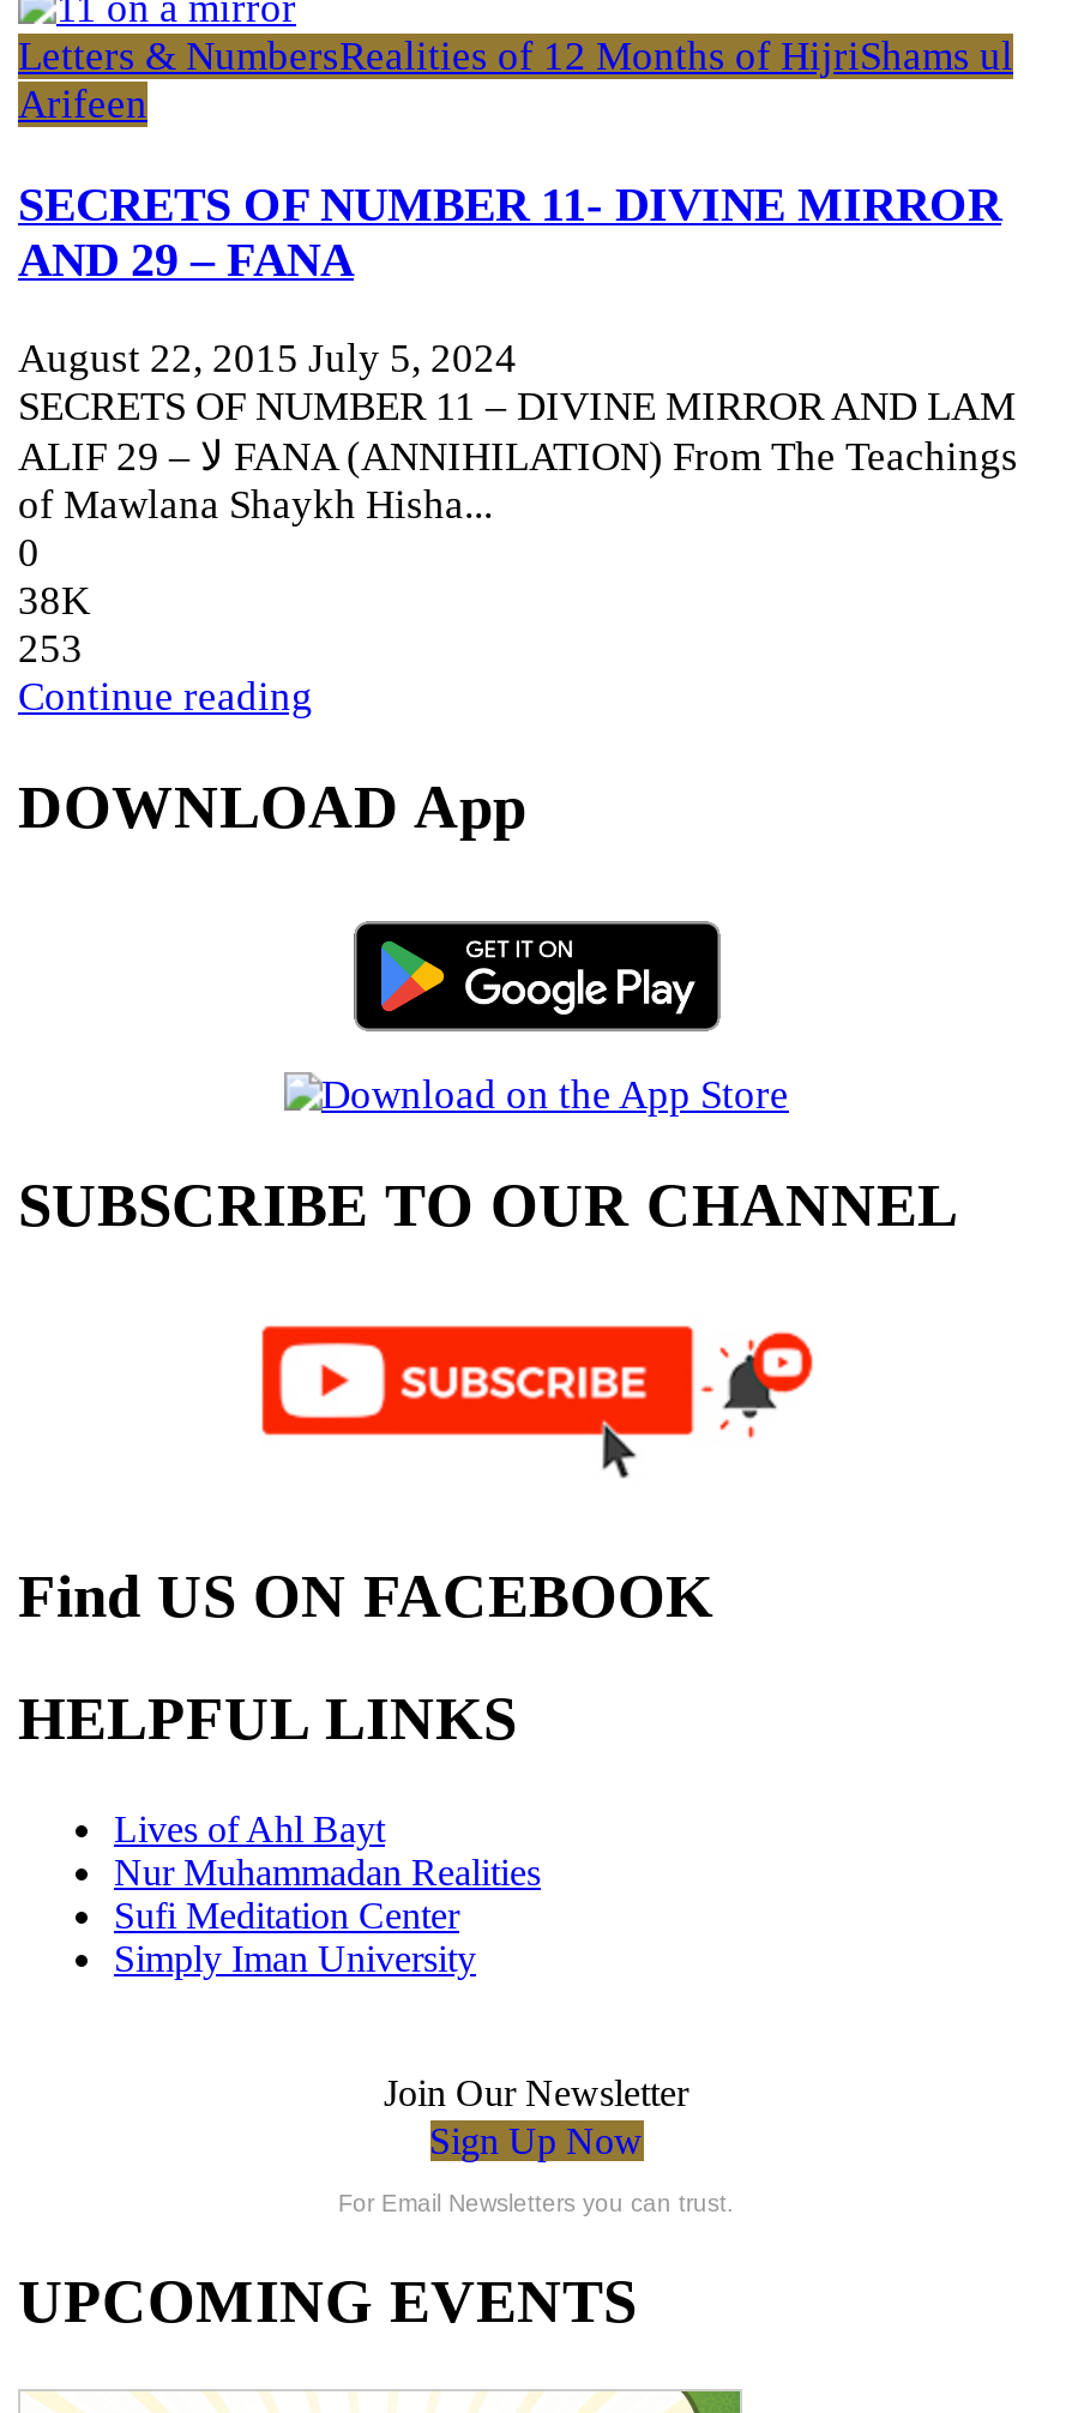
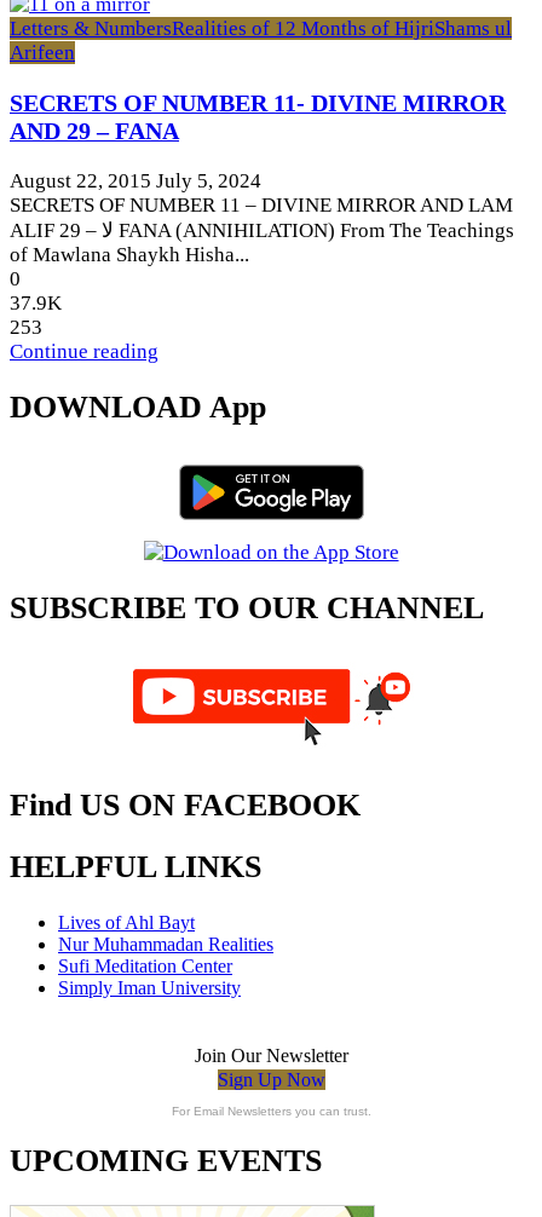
[18,577,90,623] 38K -> [10,291,62,314] 37.9K

